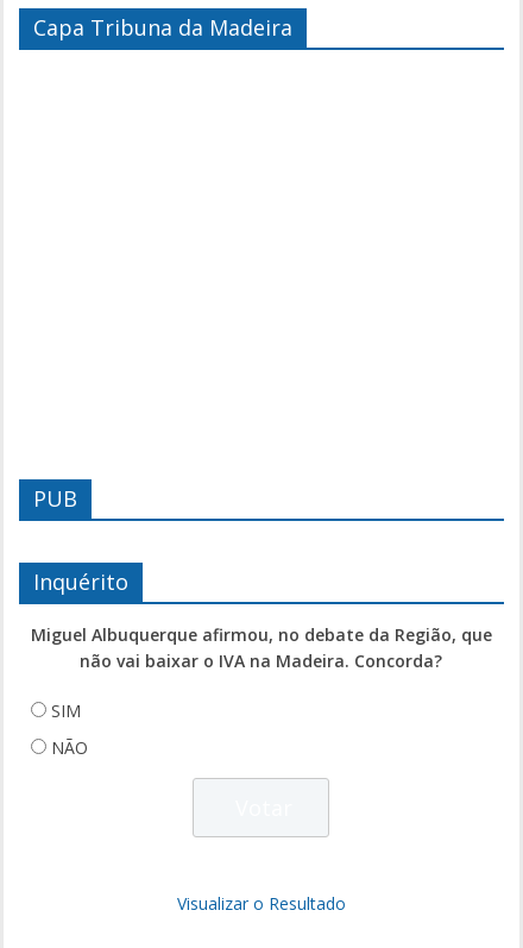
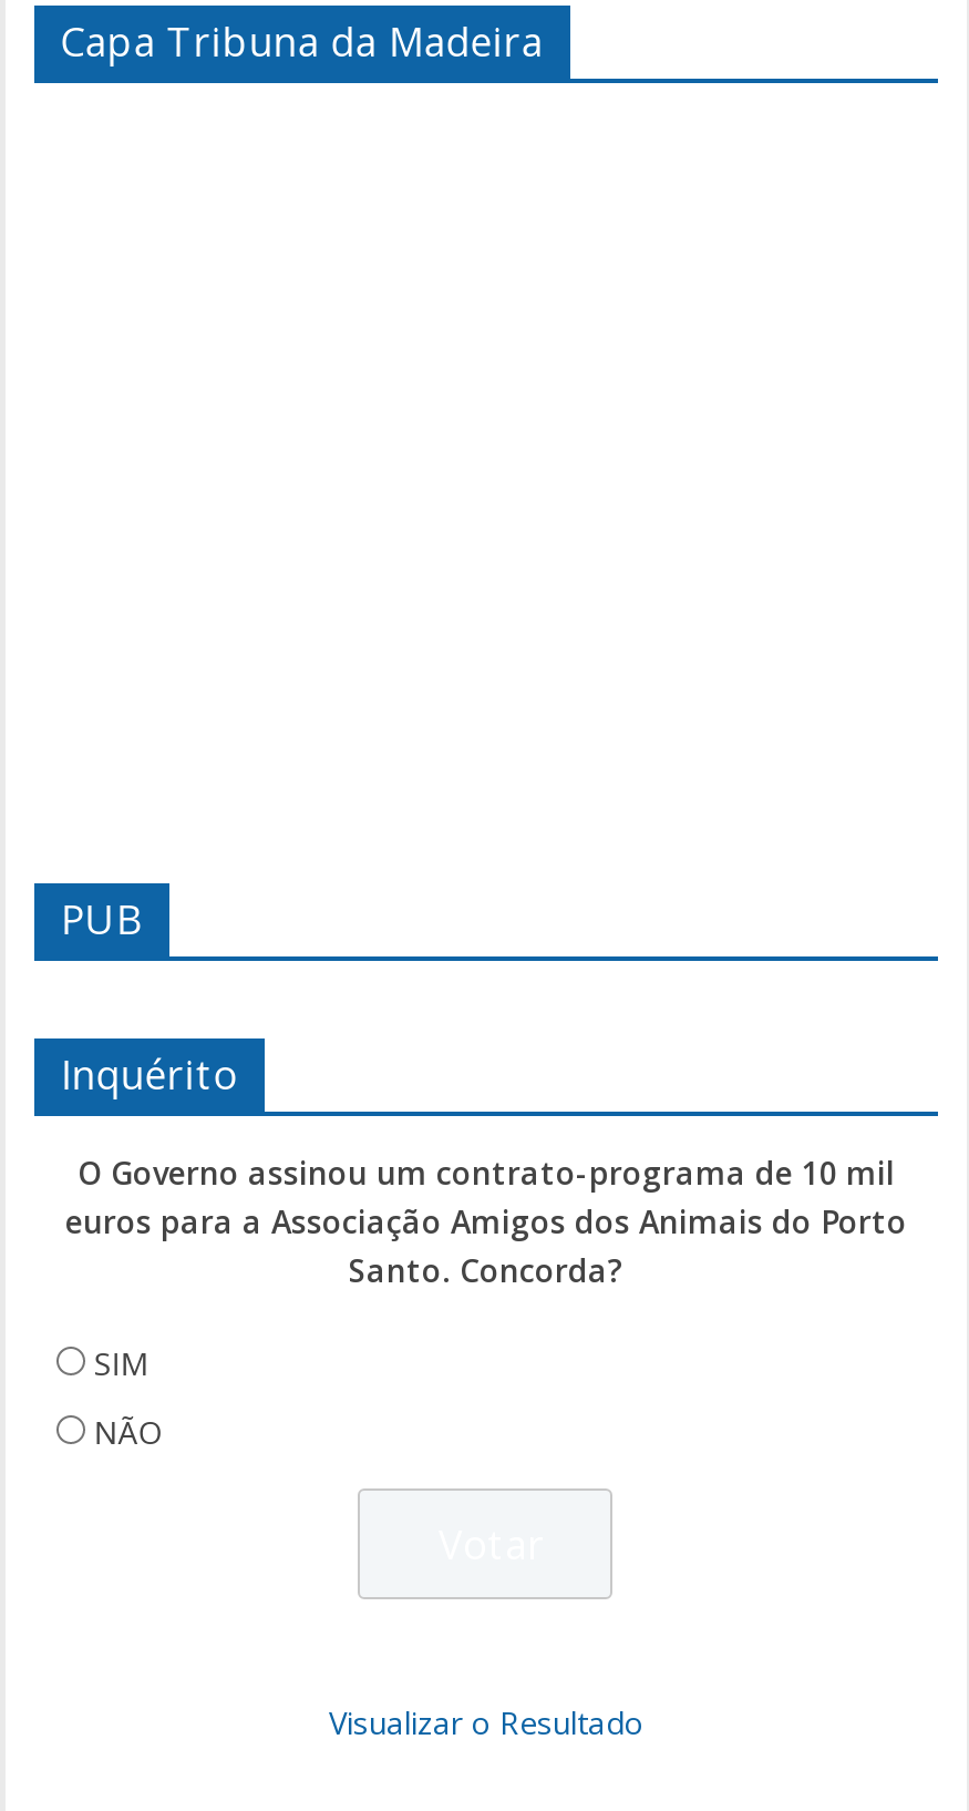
[31,624,492,672] Miguel Albuquerque afirmou, no debate da Região, que | não vai baixar o IVA na Madeira. Concorda? -> [65,1152,907,1292] O Governo assinou um contrato-programa de 10 mil | euros para a Associação Amigos dos Animais do Porto | Santo. Concorda?

